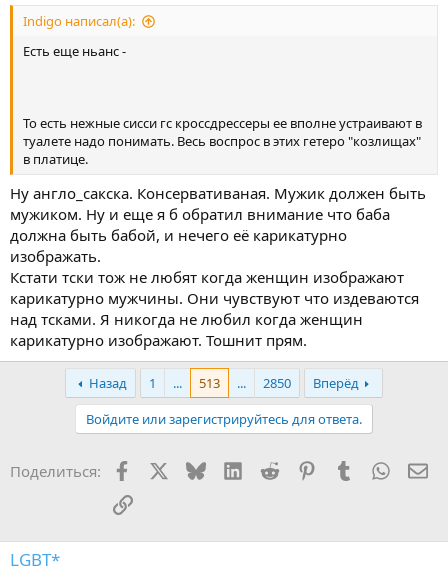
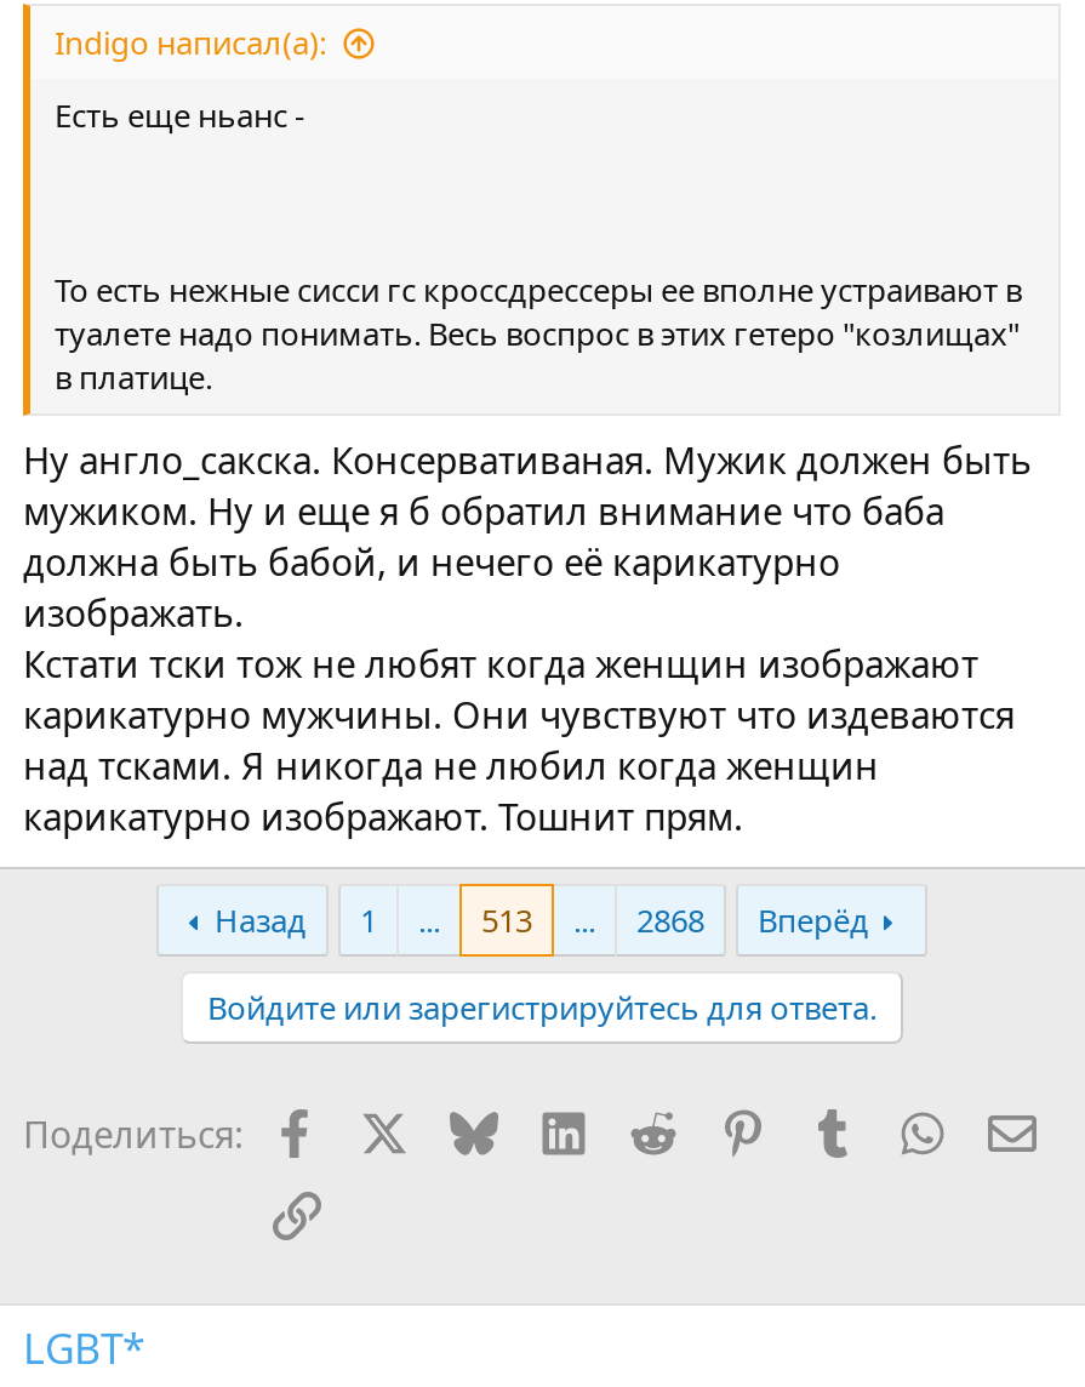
[263,373,291,391] 2850 -> [636,897,704,941] 2868

